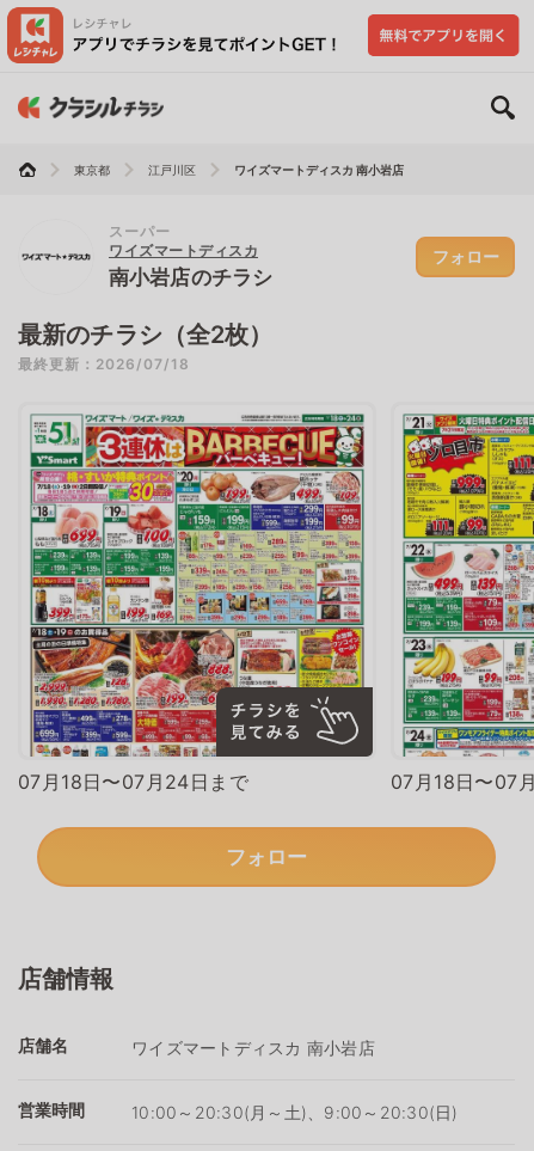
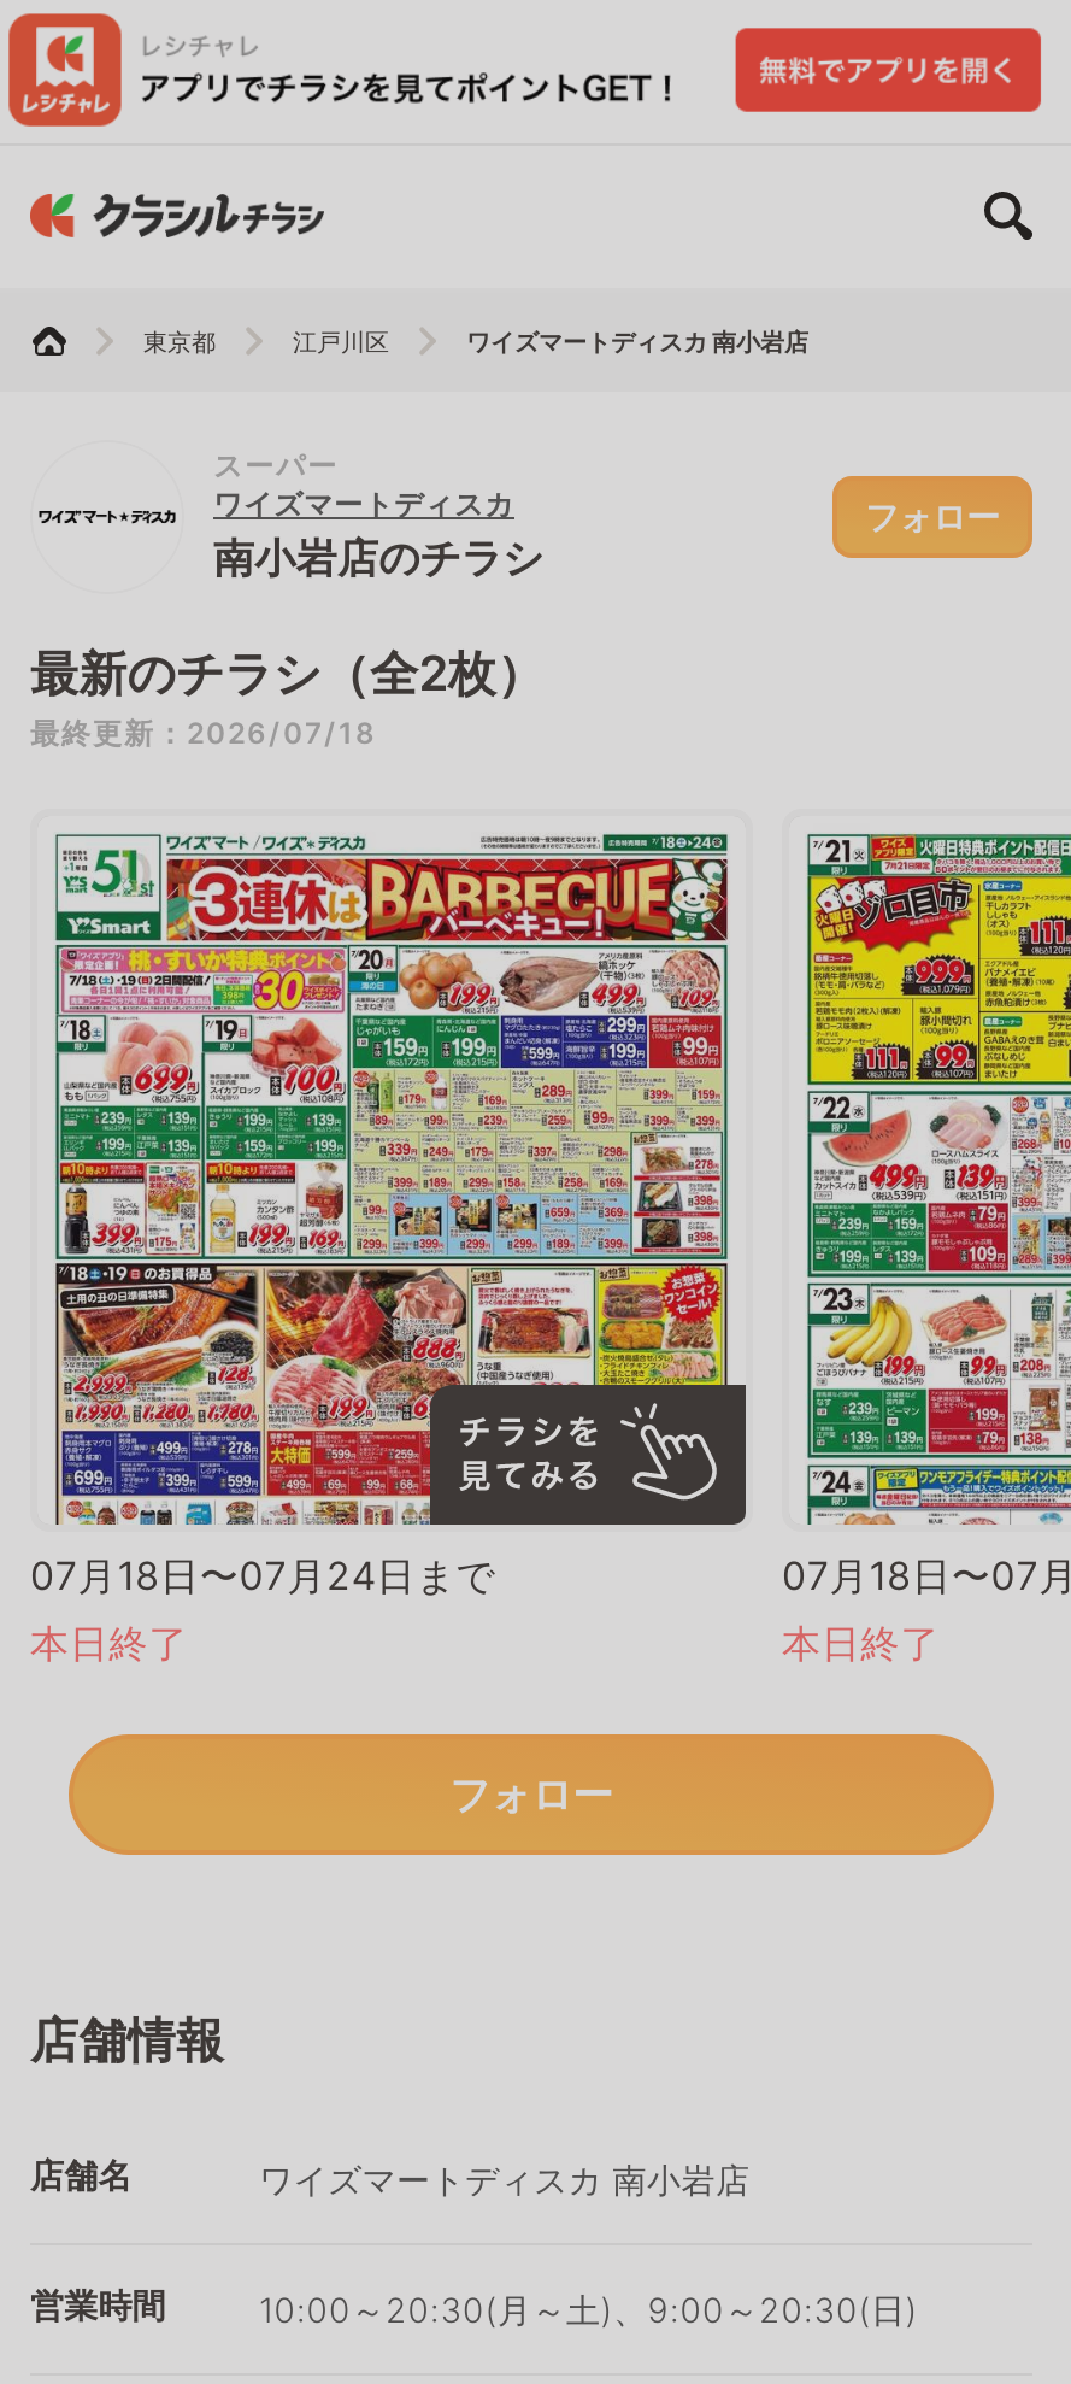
none -> [30,1618,188,1667] 本日終了
none -> [782,1618,940,1667] 本日終了

